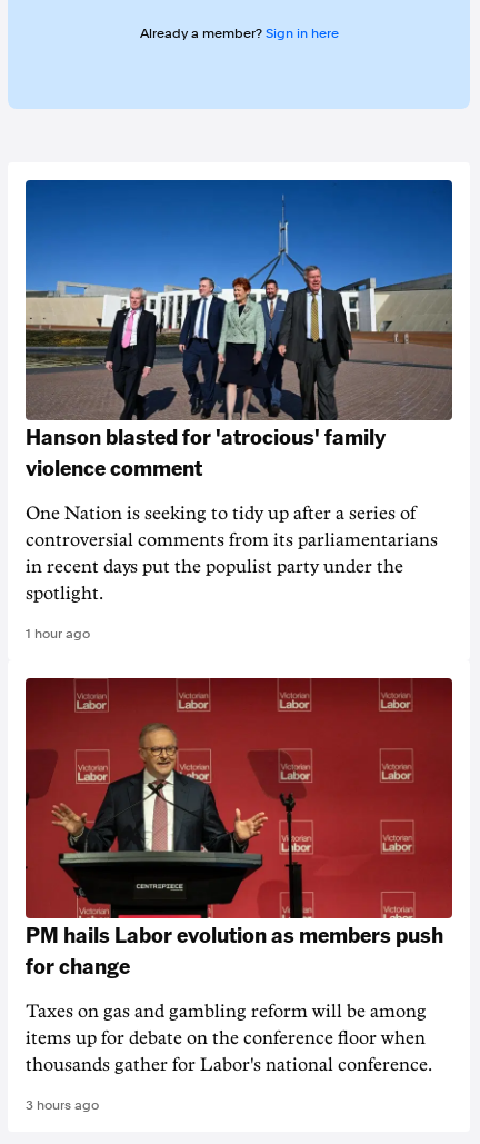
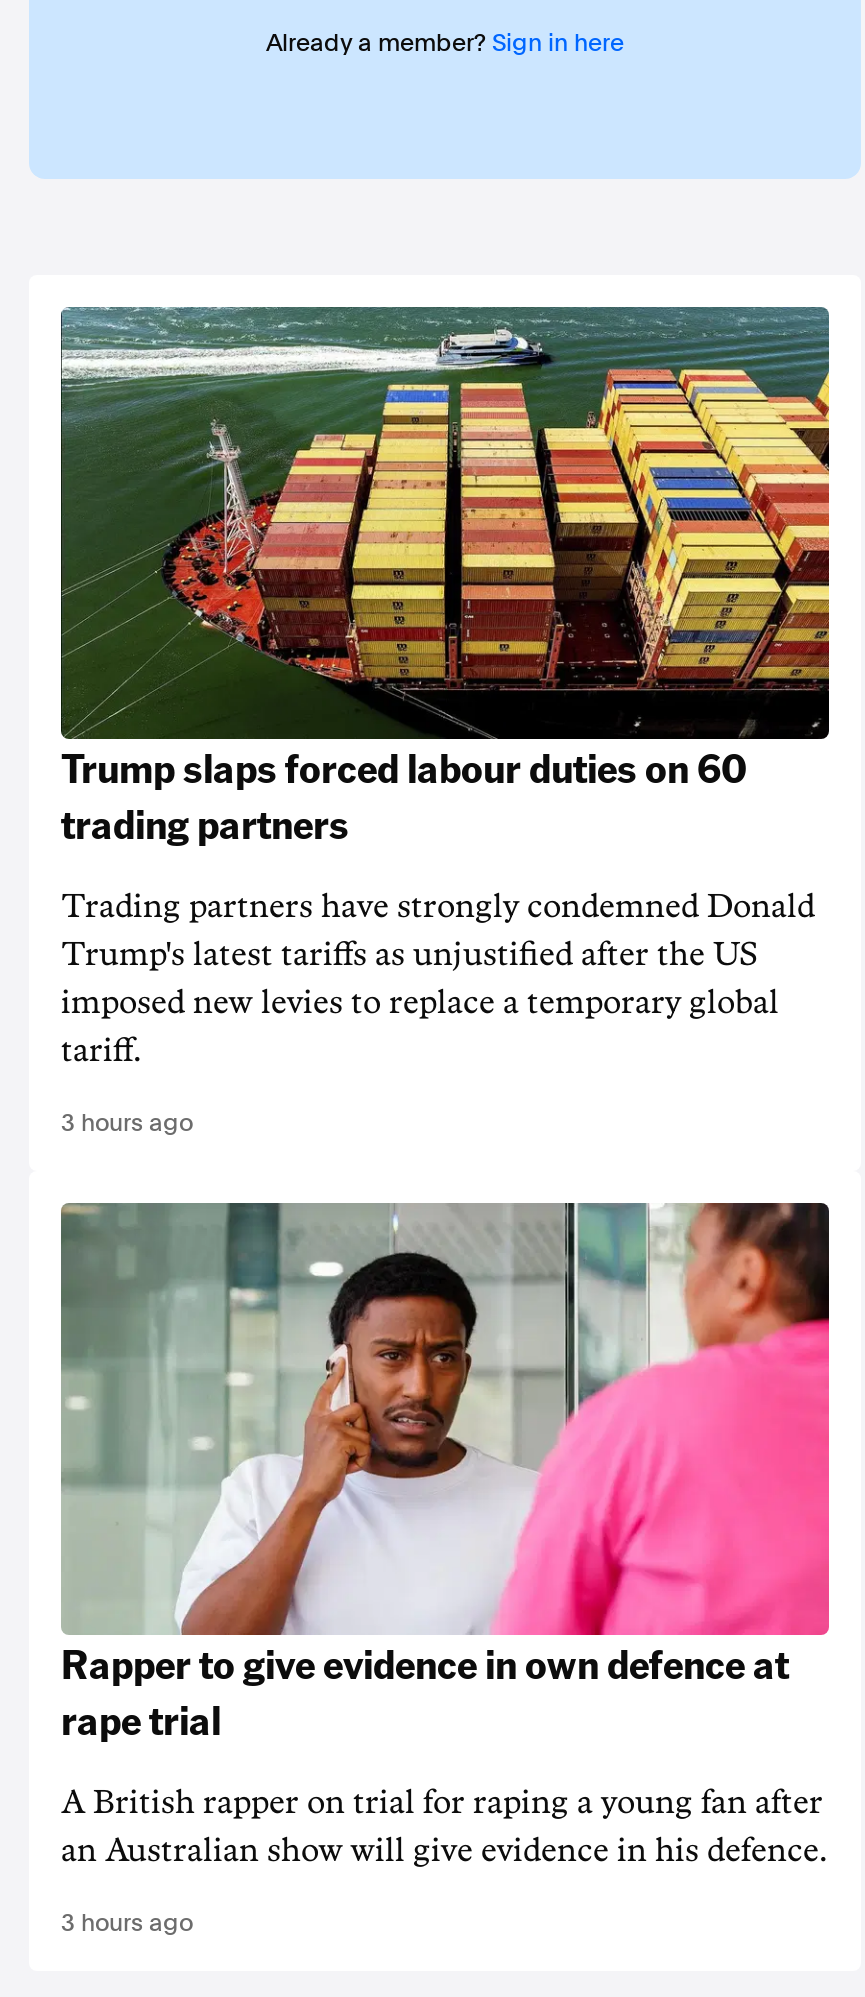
[24,179,453,641] [image] | Hanson blasted for 'atrocious' family | violence comment | One Nation is seeking to tidy up after a series of | controversial comments from its parliamentarians | in recent days put the populist party under the | spotlight. | 1 hour ago -> [59,307,831,1137] [image] | Trump slaps forced labour duties on 60 | trading partners | Trading partners have strongly condemned Donald | Trump's latest tariffs as unjustified after the US | imposed new levies to replace a temporary global | tariff. | 3 hours ago
[24,677,453,1074] [image] | PM hails Labor evolution as members push | for change | Taxes on gas and gambling reform will be among | items up for debate on the conference floor when | thousands gather for Labor's national conference. -> [59,1201,831,1867] [image] | Rapper to give evidence in own defence at | rape trial | A British rapper on trial for raping a young fan after | an Australian show will give evidence in his defence.

